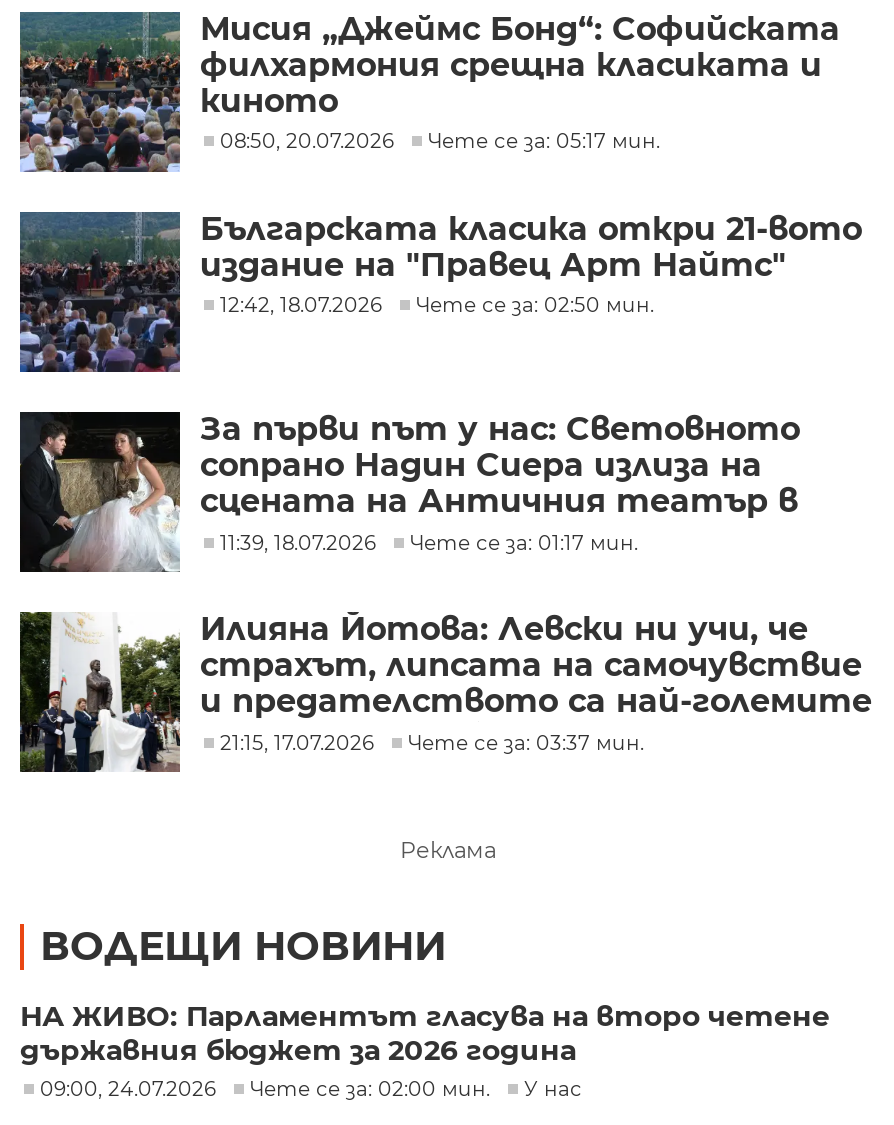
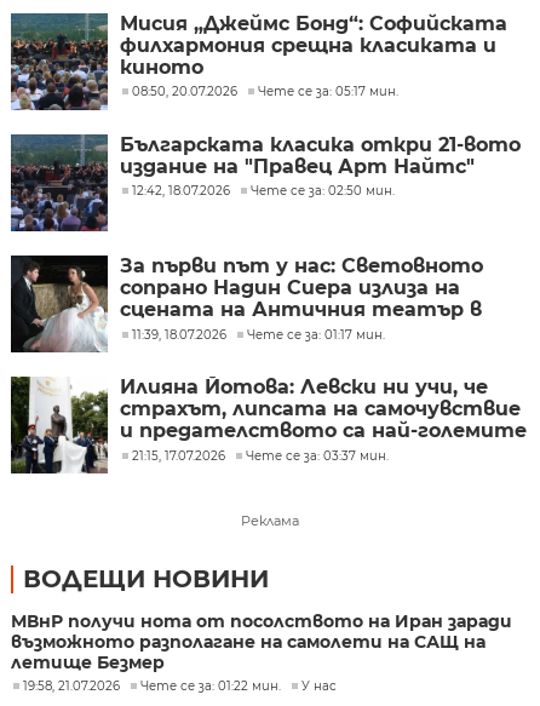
[20,999,830,1103] НА ЖИВО: Парламентът гласува на второ четене | държавния бюджет за 2026 година | 09:00, 24.07.2026 | Чете се за: 02:00 мин. -> [11,611,512,694] МВнР получи нота от посолството на Иран заради | възможното разполагане на самолети на САЩ на | летище Безмер | 19:58, 21.07.2026 | Чете се за: 01:22 мин.

